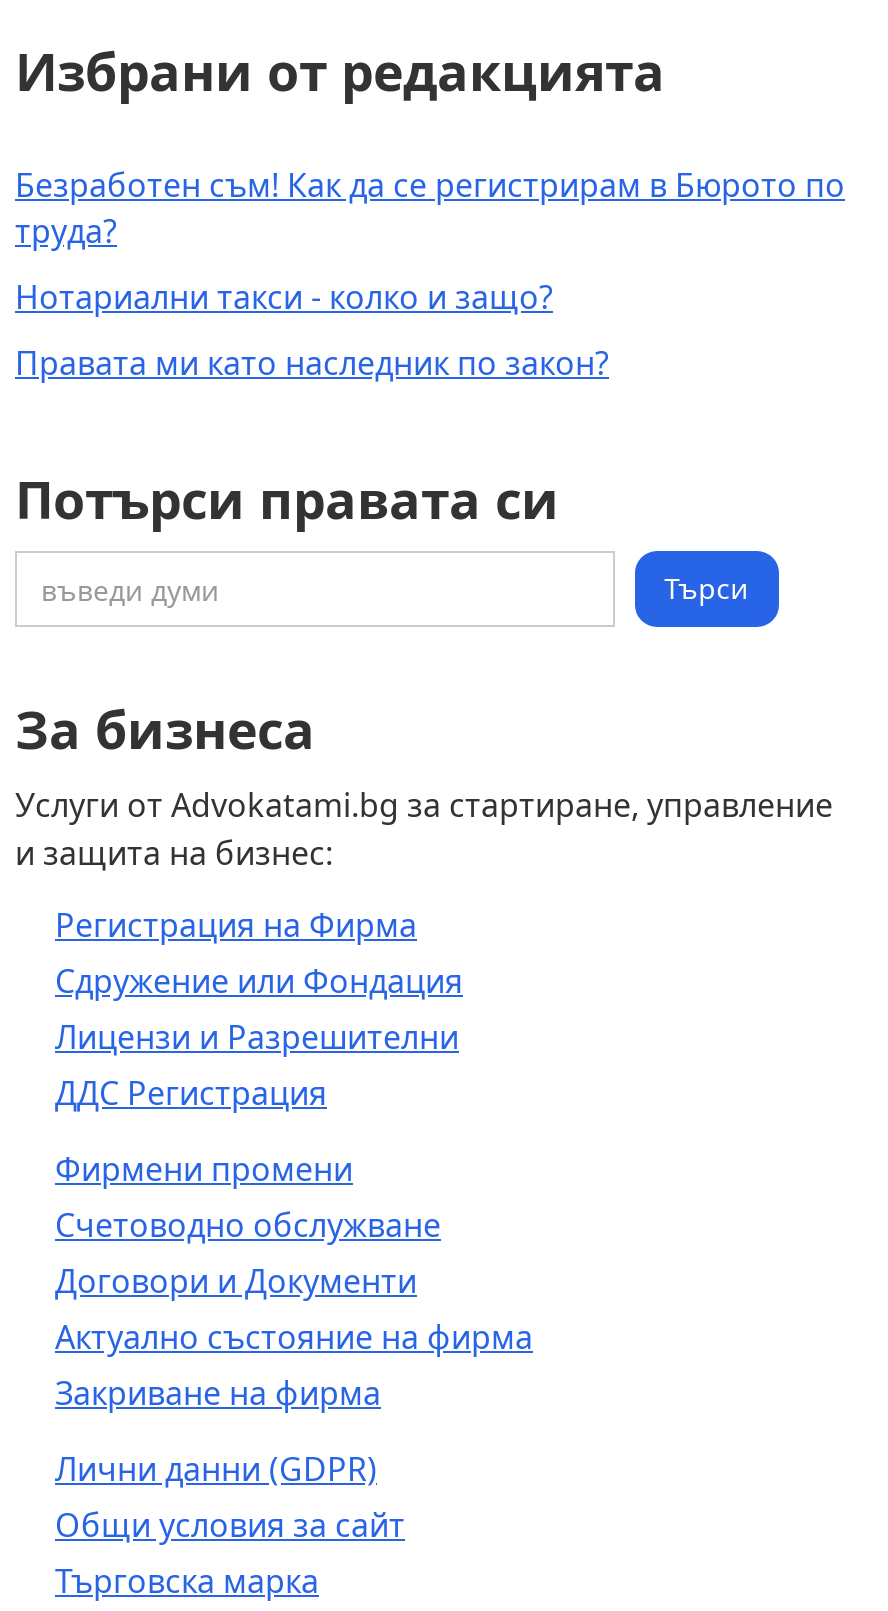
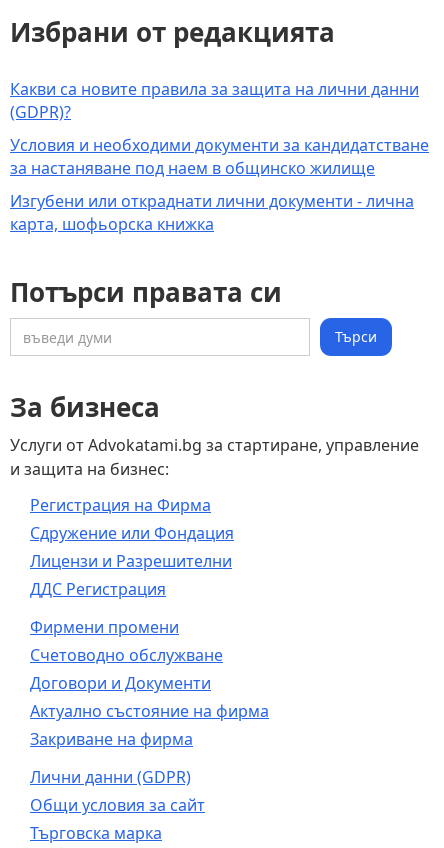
[15,163,845,253] Безработен съм! Как да се регистрирам в Бюрото по | труда? -> [10,78,419,123] Какви са новите правила за защита на лични данни | (GDPR)?
[15,275,553,319] Нотариални такси - колко и защо? -> [10,134,429,179] Условия и необходими документи за кандидатстване | за настаняване под наем в общинско жилище
[15,341,609,385] Правата ми като наследник по закон? -> [10,190,414,235] Изгубени или откраднати лични документи - лична | карта, шофьорска книжка

